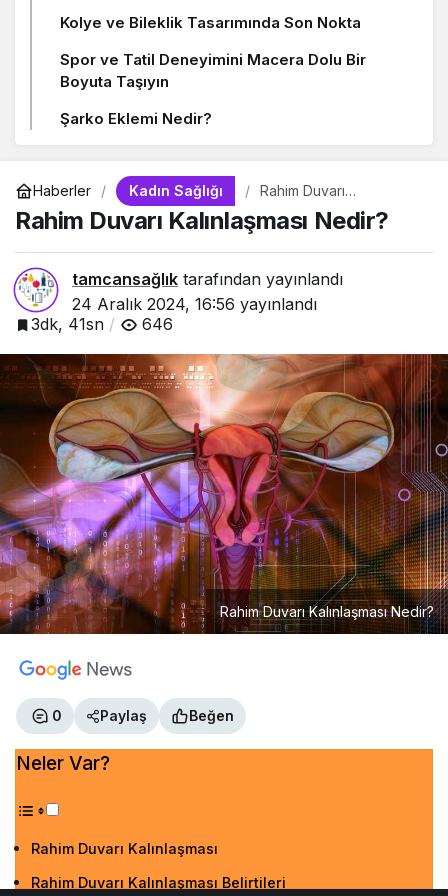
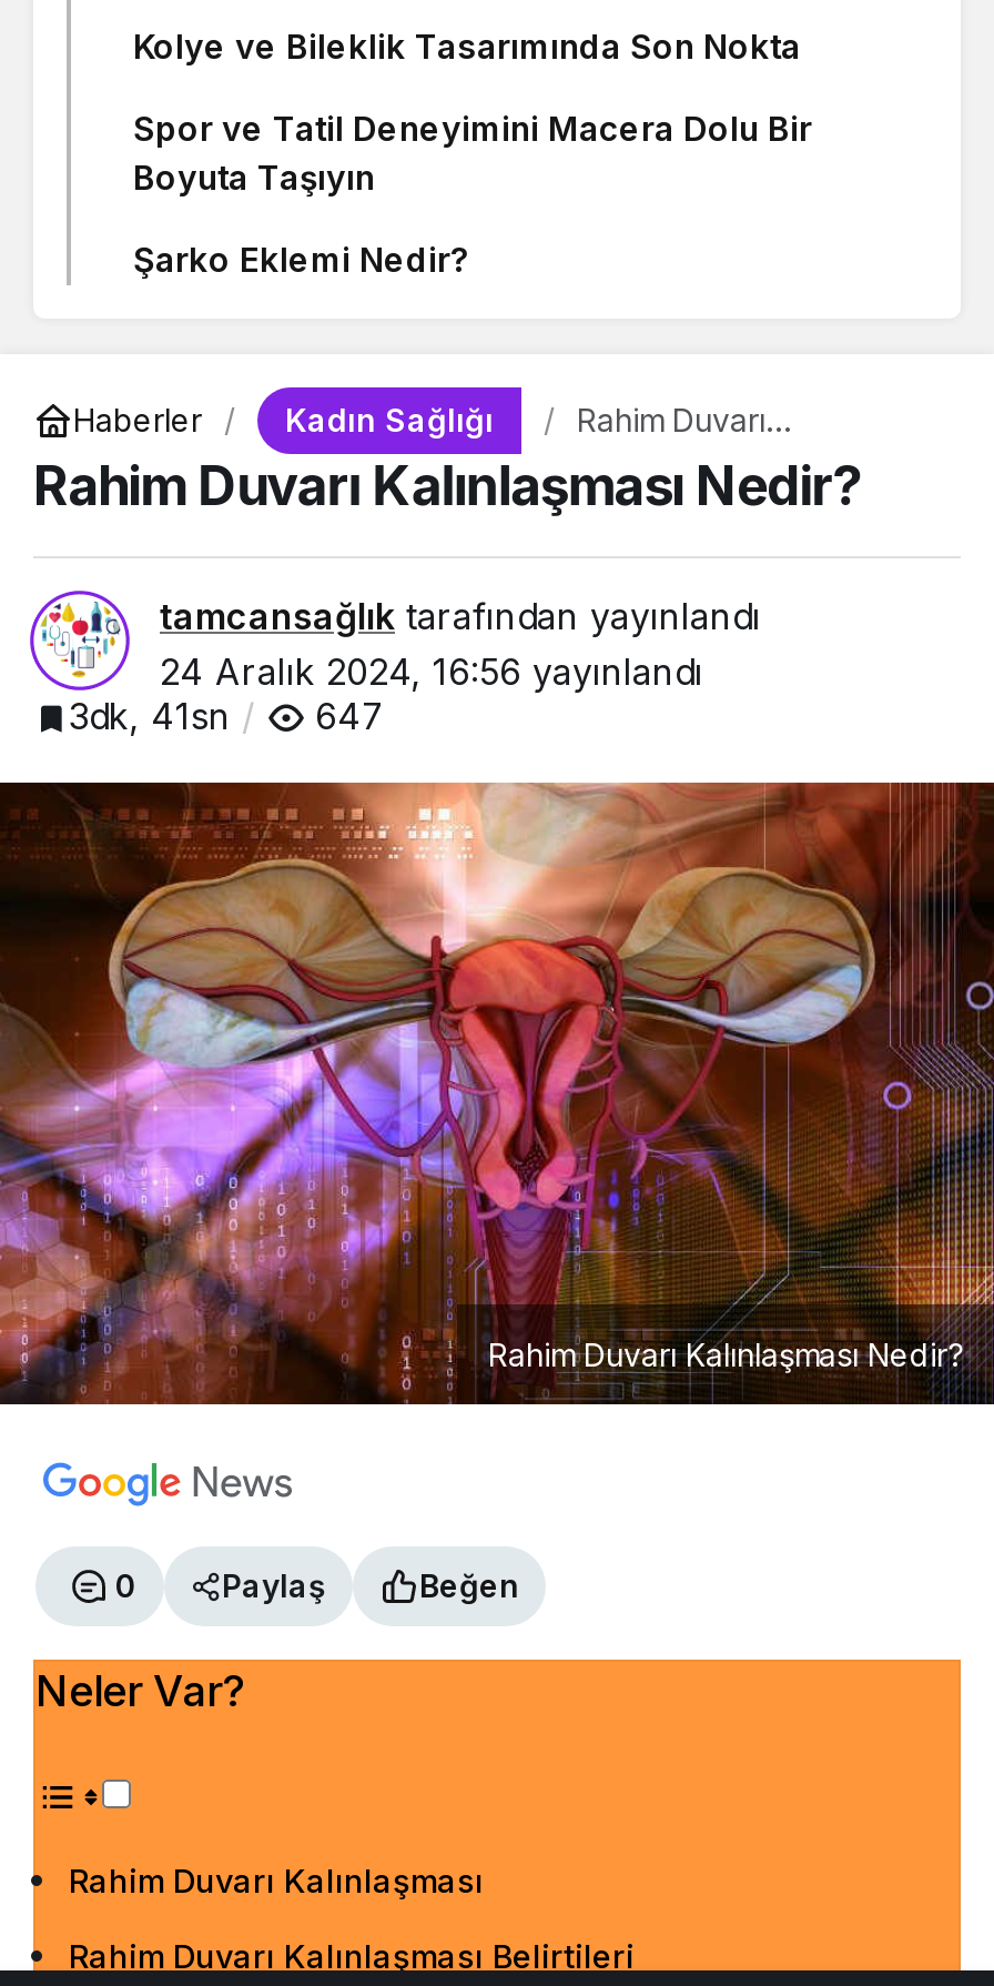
[31,314,173,334] 3dk, 41sn 646 -> [69,693,384,738] 3dk, 41sn 647

